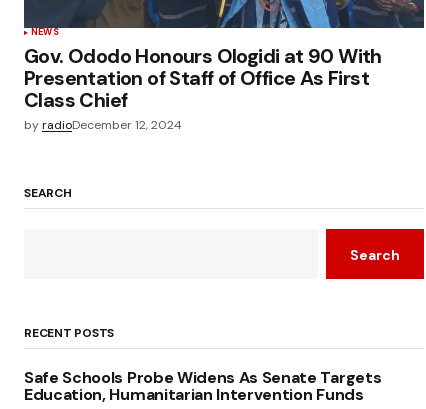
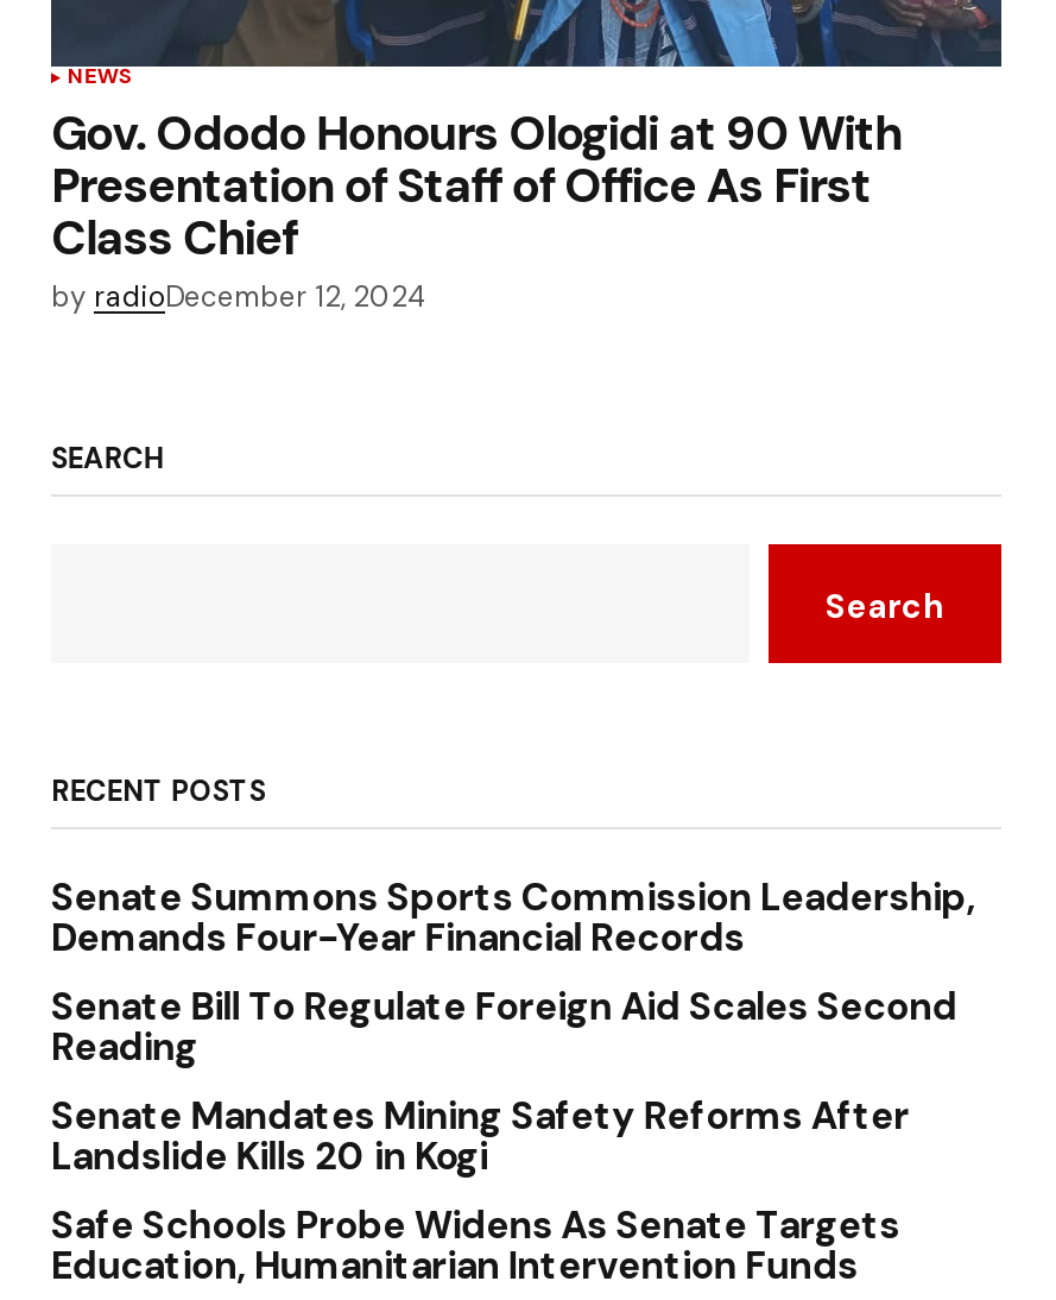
none -> [51,873,975,1182] Senate Summons Sports Commission Leadership, | Demands Four-Year Financial Records | Senate Bill To Regulate Foreign Aid Scales Second | Reading | Senate Mandates Mining Safety Reforms After | Landslide Kills 20 in Kogi

